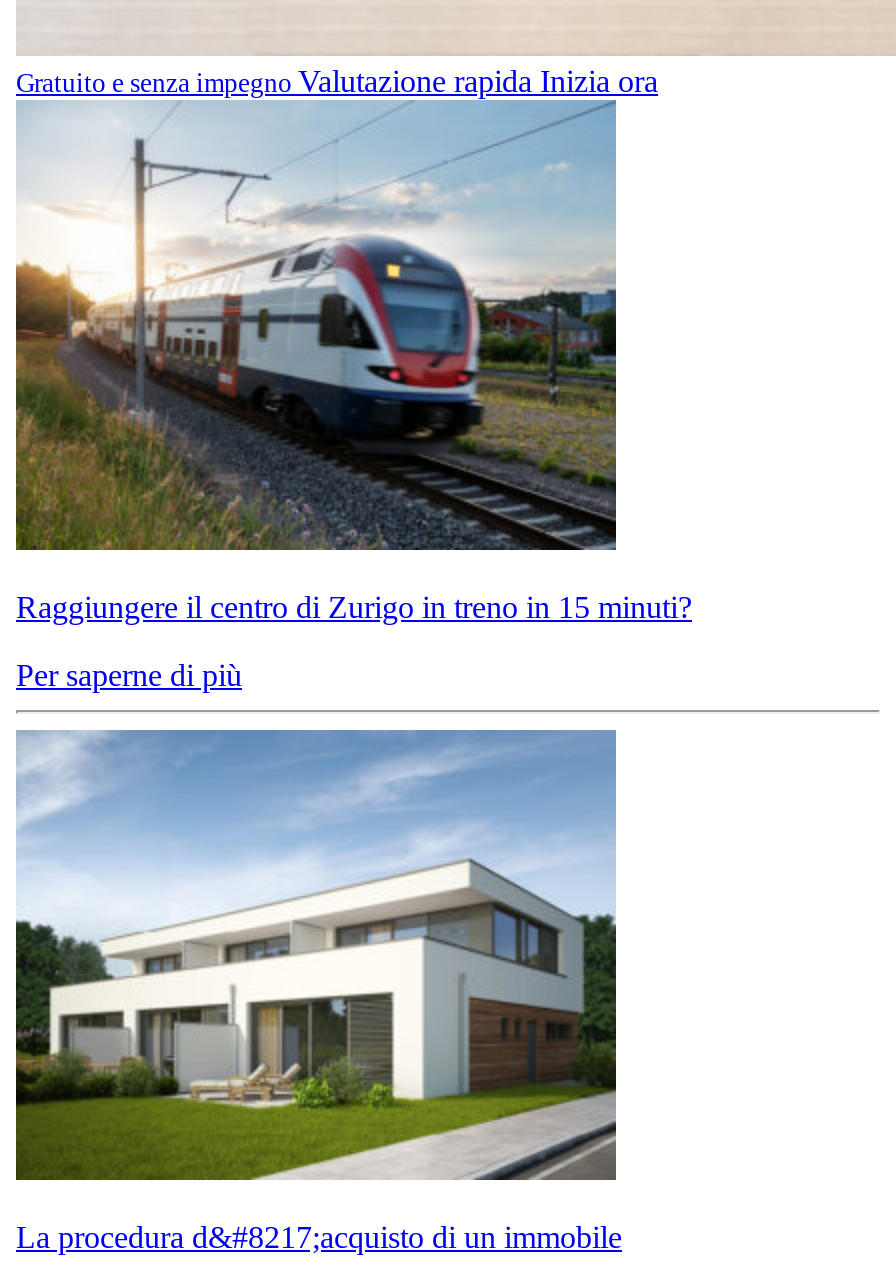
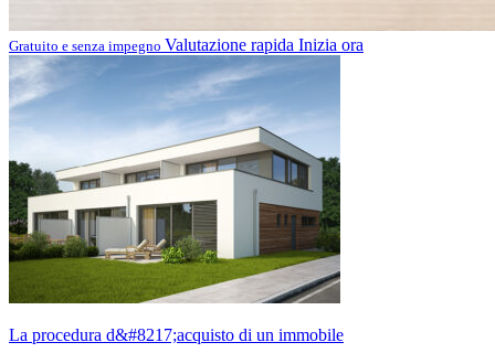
[14,102,692,692] [image] | Raggiungere il centro di Zurigo in treno in 15 minuti? | Per saperne di più -> none

